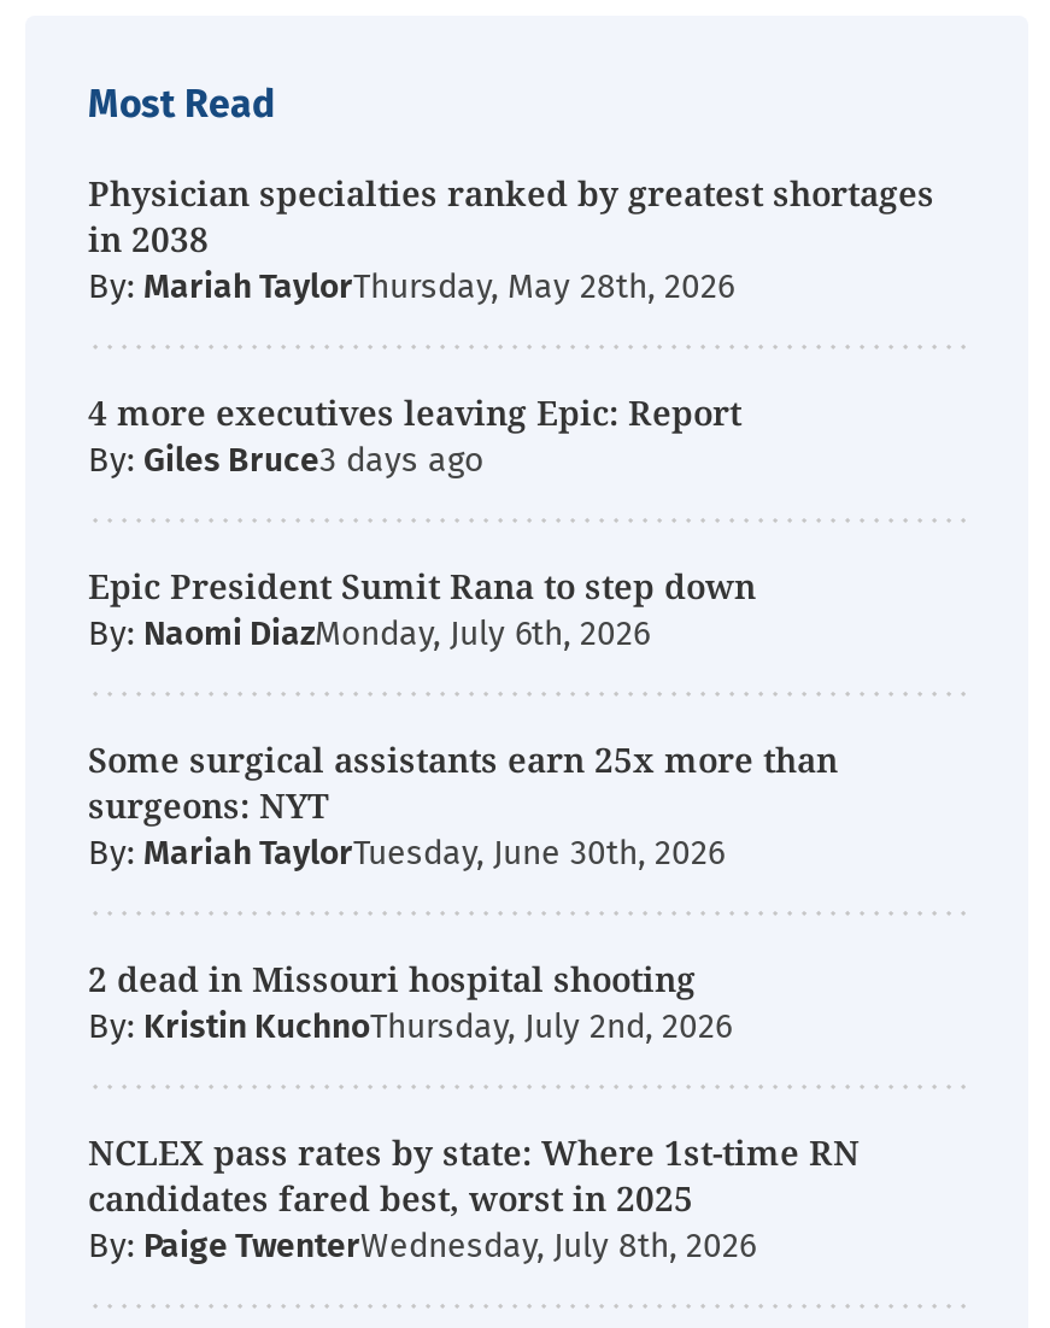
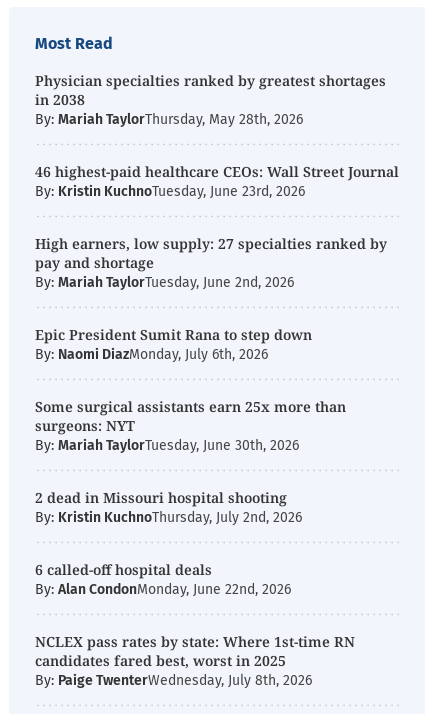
[88,389,741,481] 4 more executives leaving Epic: Report | By: Giles Bruce -> [35,162,399,291] 46 highest-paid healthcare CEOs: Wall Street Journal | By: Kristin KuchnoTuesday, June 23rd, 2026 | High earners, low supply: 27 specialties ranked by | pay and shortage | By: Mariah TaylorTuesday, June 2nd, 2026
none -> [35,560,291,598] 6 called-off hospital deals | By: Alan CondonMonday, June 22nd, 2026

